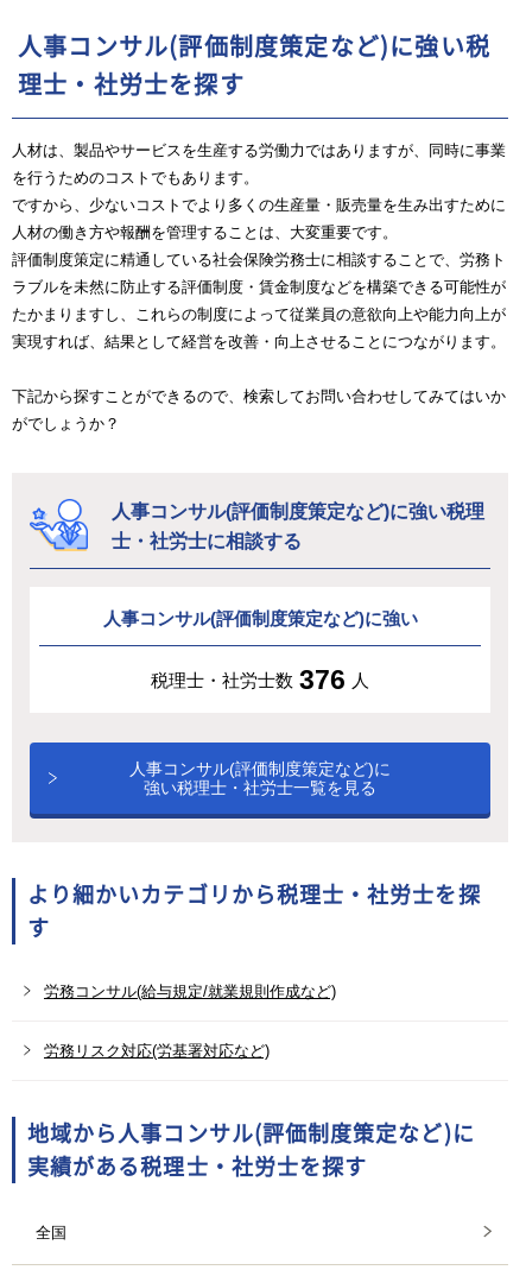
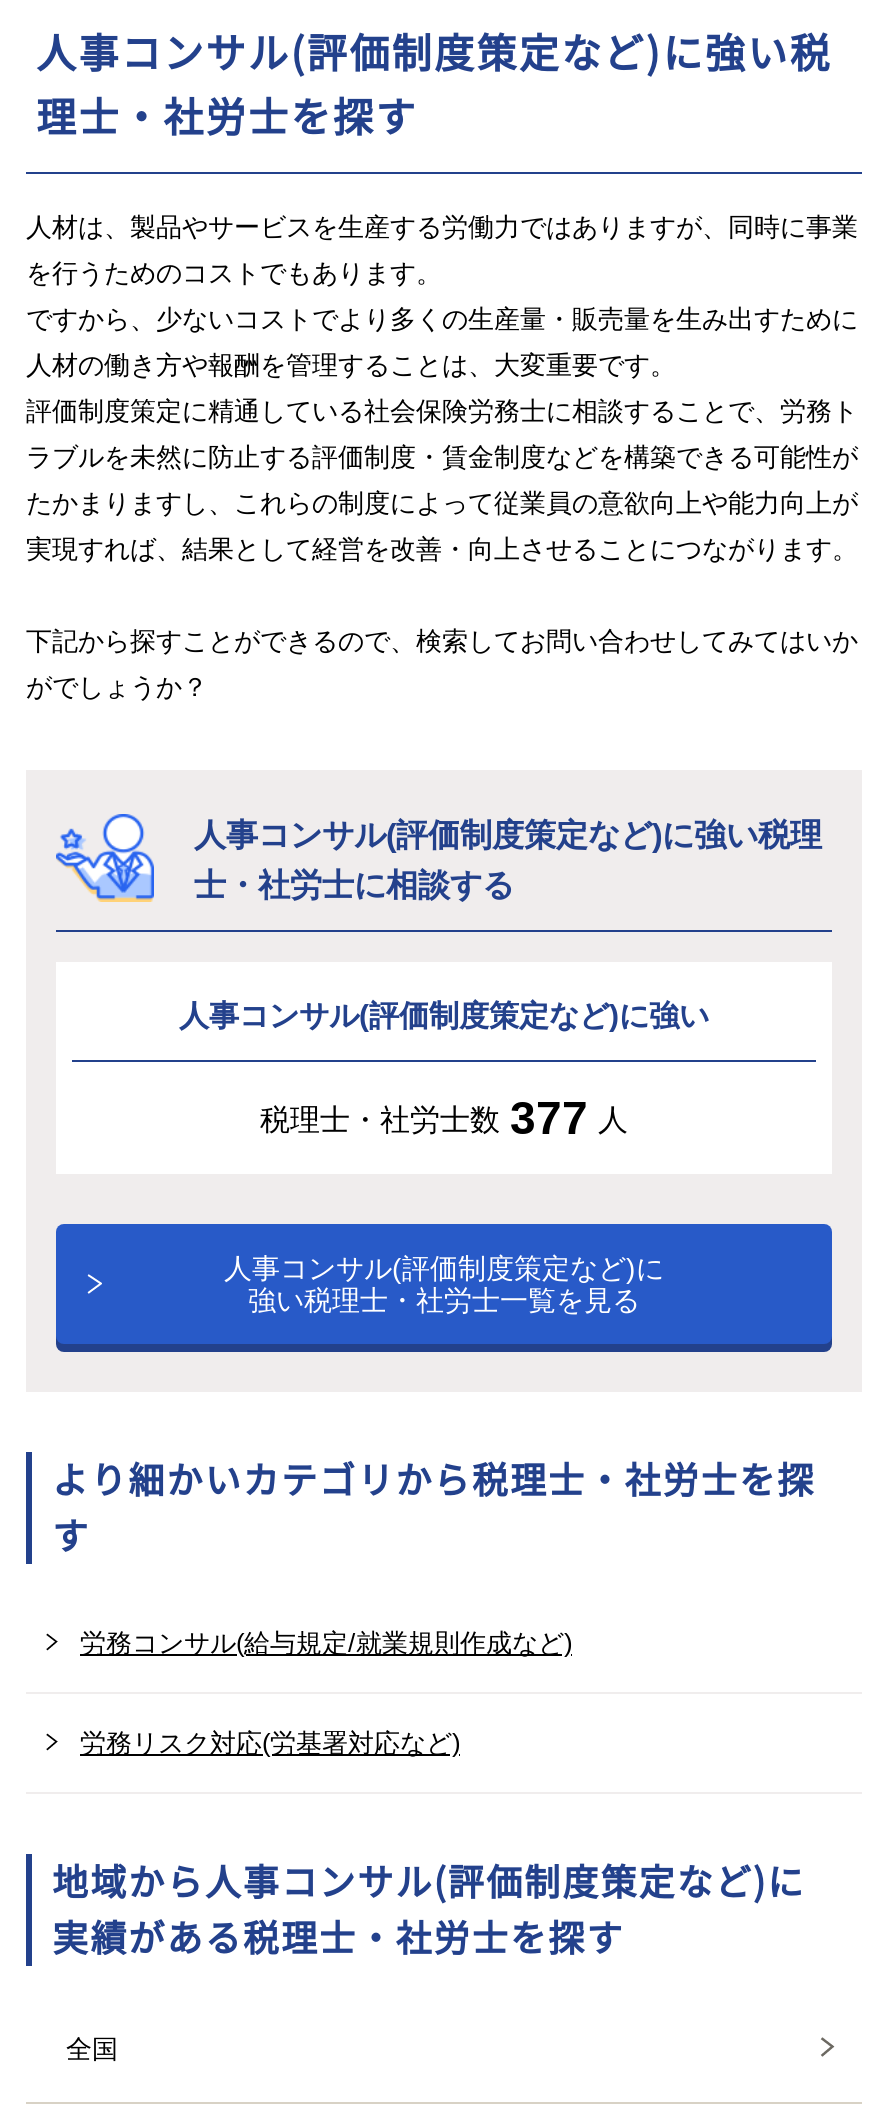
[151,664,369,695] 税理士・社労士数 376 人 -> [260,1091,628,1143] 税理士・社労士数 377 人

